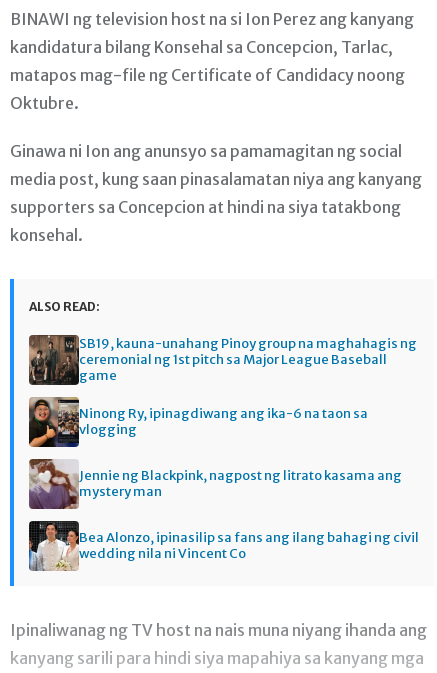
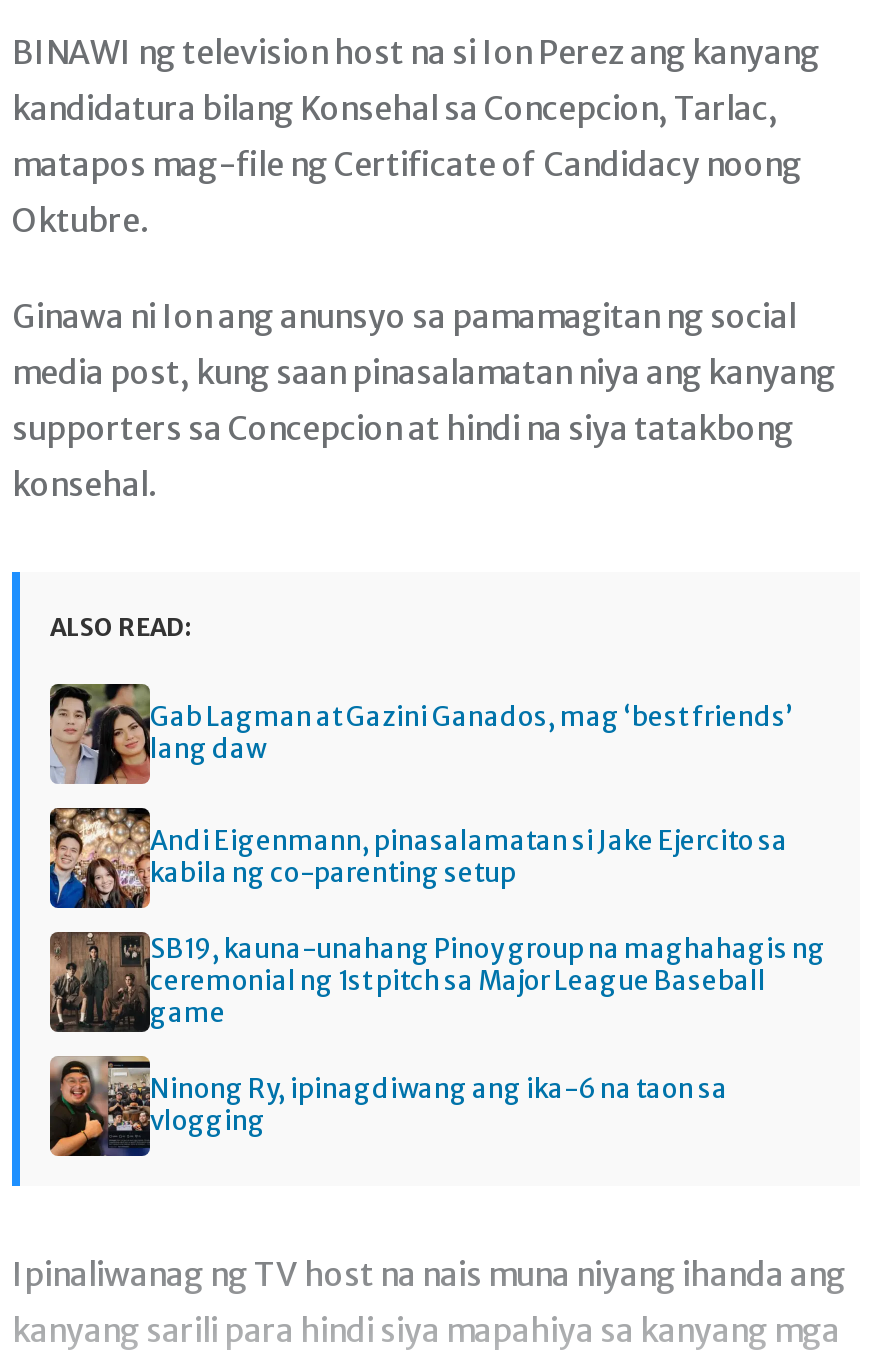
none -> [48,684,792,890] [image] | Gab Lagman at Gazini Ganados, mag ‘best friends’ | lang daw | Andi Eigenmann, pinasalamatan si Jake Ejercito sa | kabila ng co-parenting setup
none -> [48,806,148,910] [image]
moved [27,334,417,438] -> [46,930,826,1138]: [image] | SB19, kauna-unahang Pinoy group na maghahagis ng | ceremonial ng 1st pitch sa Major League Baseball | game | Ninong Ry, ipinagdiwang ang ika-6 na taon sa | vlogging
[29,459,419,562] [image] | Jennie ng Blackpink, nagpost ng litrato kasama ang | mystery man | Bea Alonzo, ipinasilip sa fans ang ilang bahagi ng civil | wedding nila ni Vincent Co -> none
[28,520,78,572] [image] -> none

